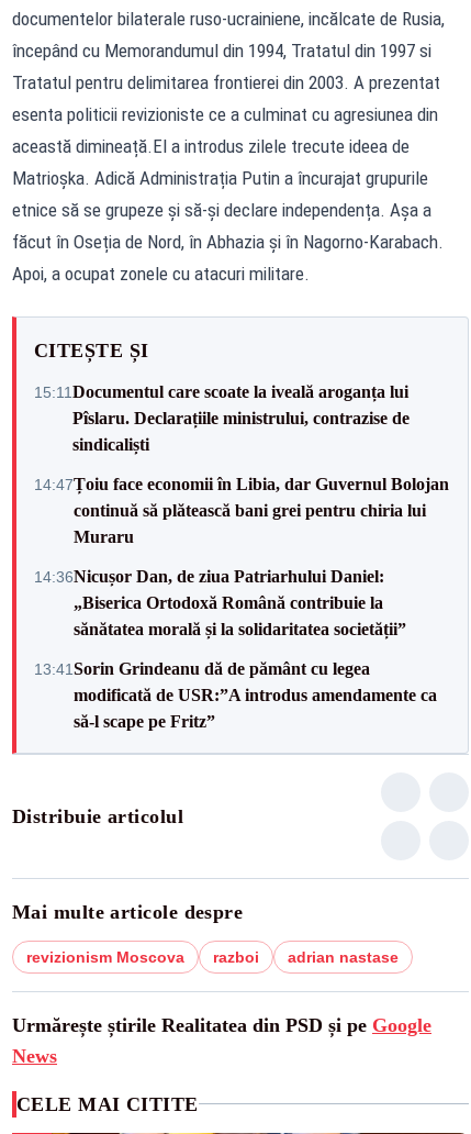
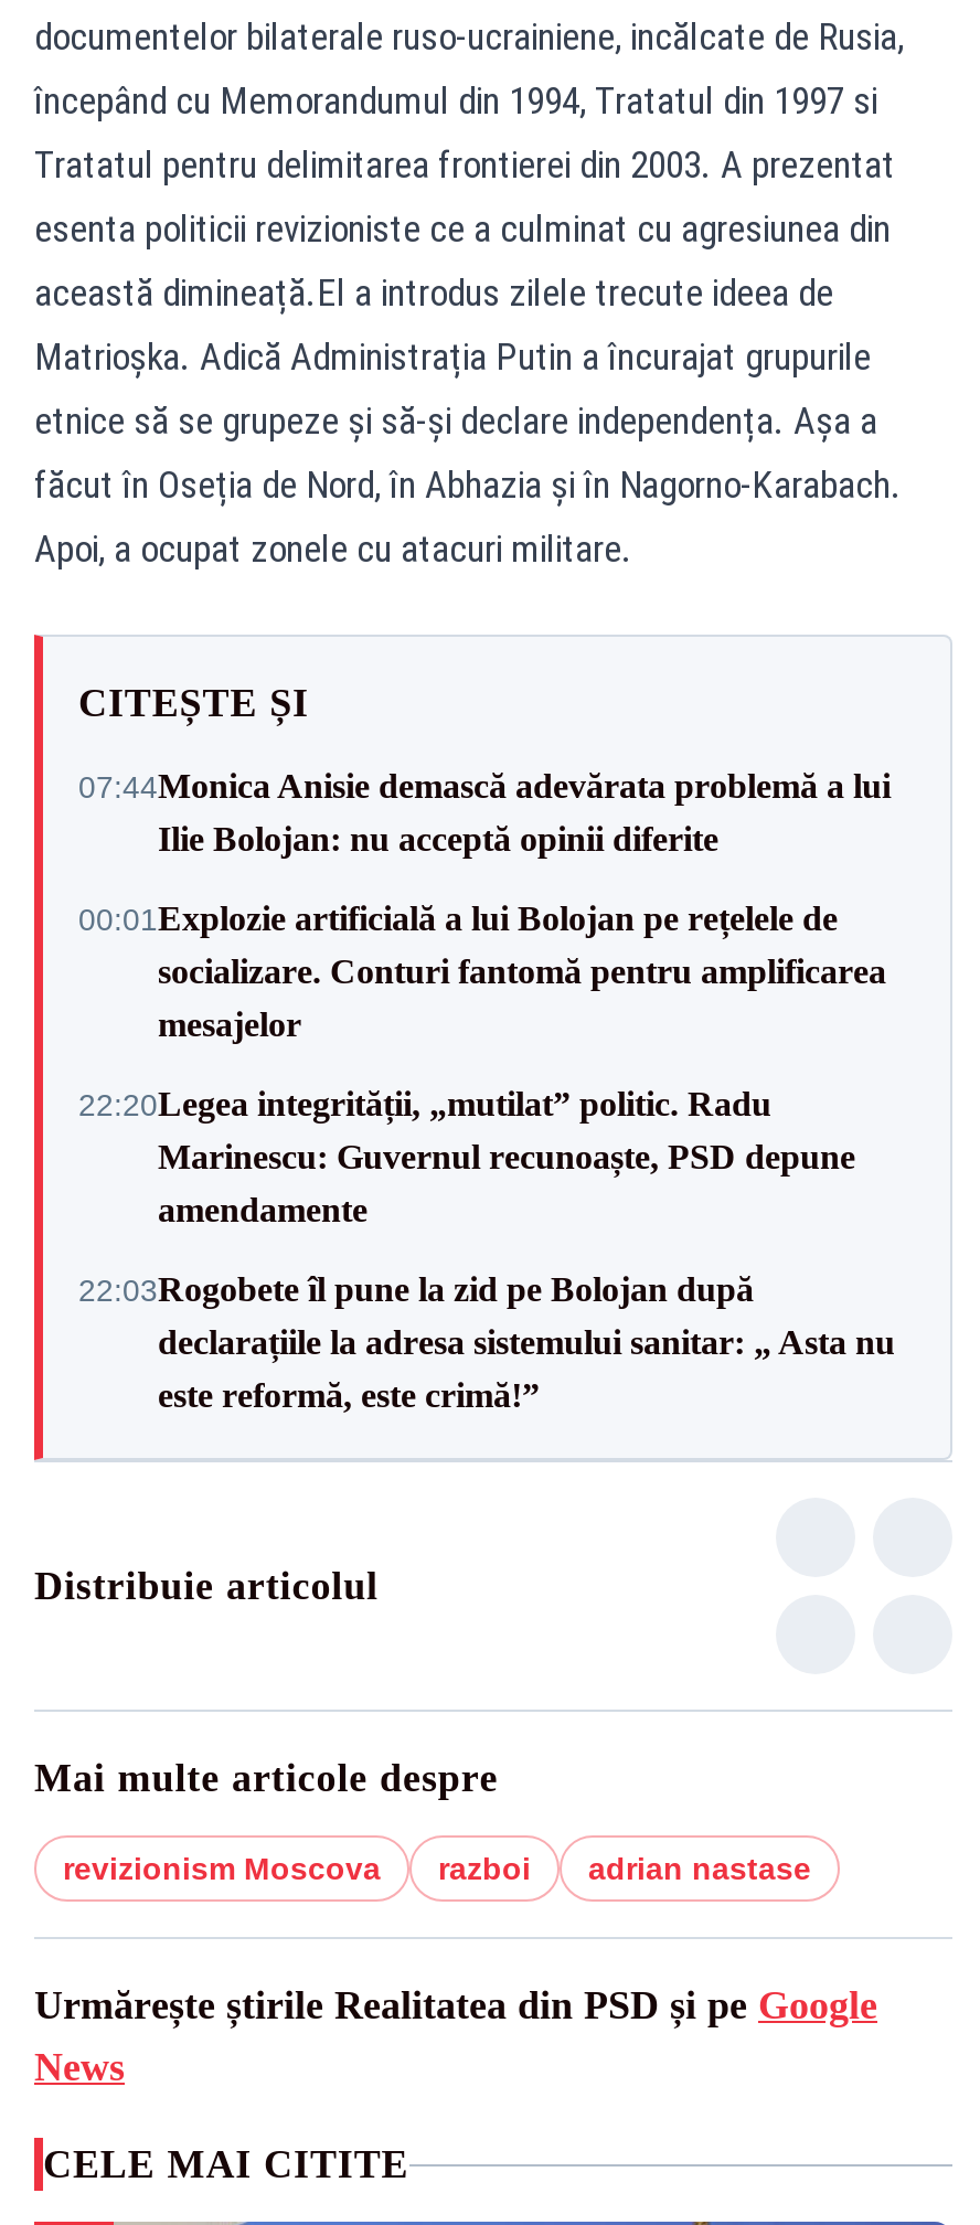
[34,382,410,453] 15:11 Documentul care scoate la iveală aroganța lui | Pîslaru. Declarațiile ministrului, contrazise de | sindicaliști -> [78,767,891,858] 07:44Monica Anisie demască adevărata problemă a lui | Ilie Bolojan: nu acceptă opinii diferite
[34,474,449,546] 14:47Țoiu face economii în Libia, dar Guvernul Bolojan | continuă să plătească bani grei pentru chiria lui | Muraru -> [78,899,886,1043] 00:01Explozie artificială a lui Bolojan pe rețelele de | socializare. Conturi fantomă pentru amplificarea | mesajelor
[34,566,406,638] 14:36Nicușor Dan, de ziua Patriarhului Daniel: | „Biserica Ortodoxă Română contribuie la | sănătatea morală și la solidaritatea societății” -> [78,1085,855,1228] 22:20Legea integrității, „mutilat” politic. Radu | Marinescu: Guvernul recunoaște, PSD depune | amendamente
[34,659,437,730] 13:41Sorin Grindeanu dă de pământ cu legea | modificată de USR:”A introdus amendamente ca | să-l scape pe Fritz” -> [78,1270,895,1414] 22:03Rogobete îl pune la zid pe Bolojan după | declarațiile la adresa sistemului sanitar: „ Asta nu | este reformă, este crimă!”

